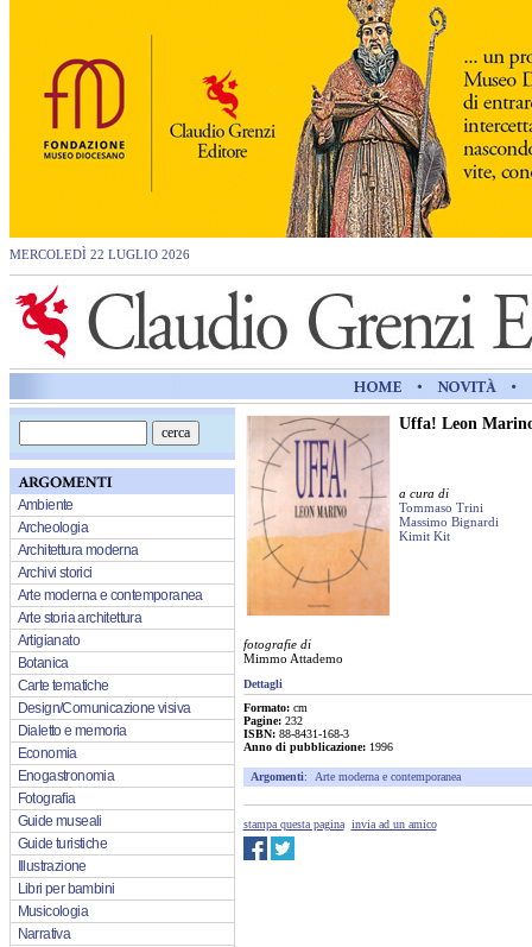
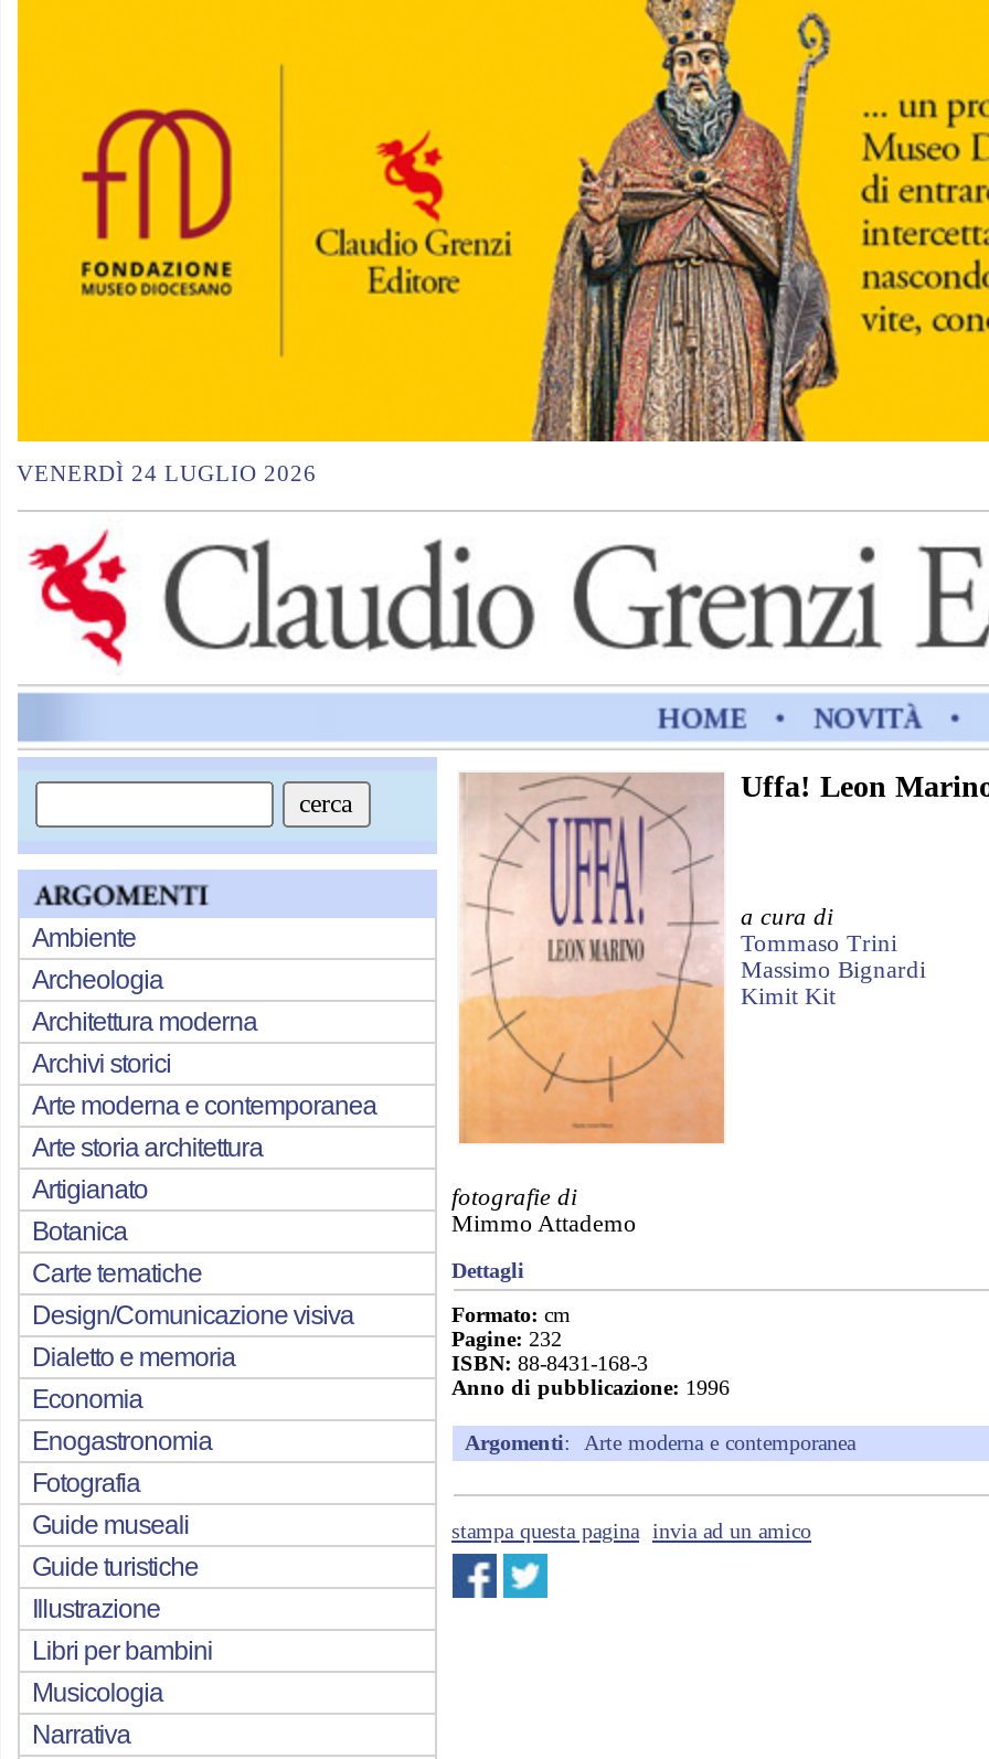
[9,249,189,262] MERCOLEDÌ 22 LUGLIO 2026 -> [17,462,317,486] VENERDÌ 24 LUGLIO 2026

